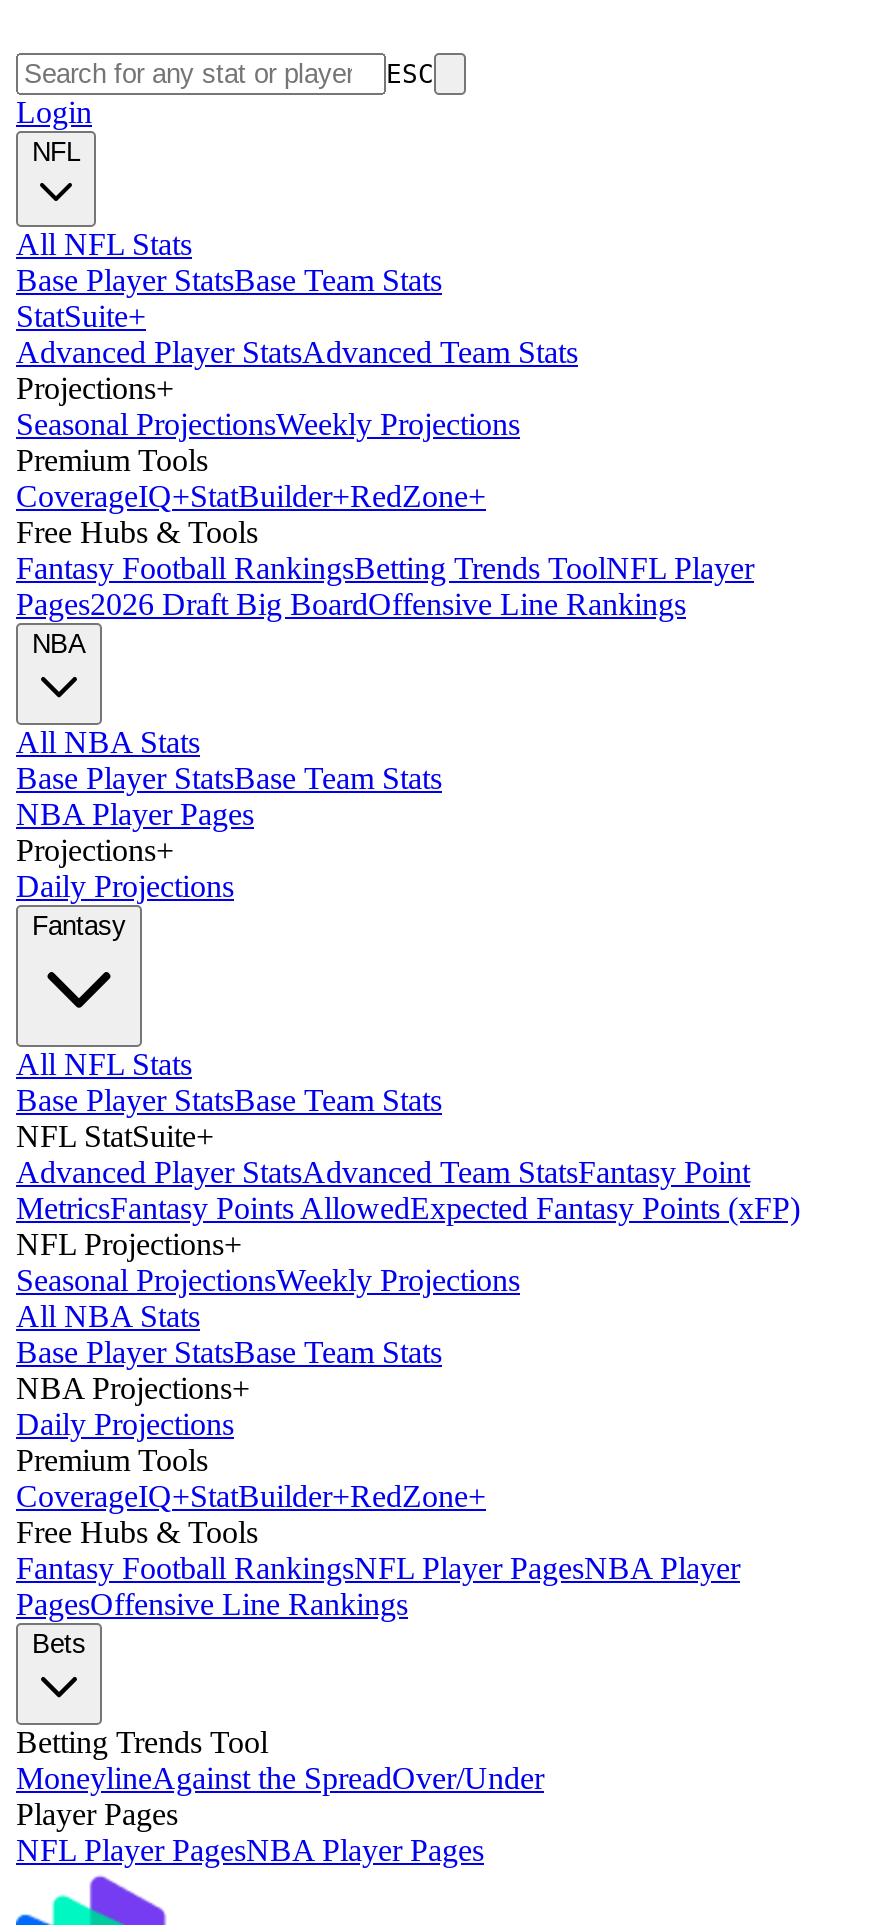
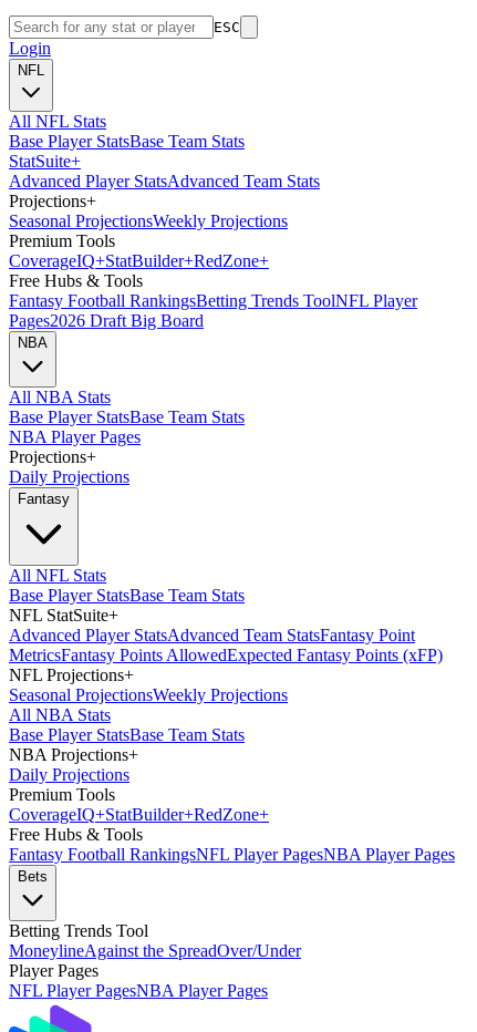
[16,587,686,621] Pages2026 Draft Big BoardOffensive Line Rankings -> [9,311,204,330] Pages2026 Draft Big Board
[16,1551,740,1621] Fantasy Football RankingsNFL Player PagesNBA Player | PagesOffensive Line Rankings -> [9,845,455,864] Fantasy Football RankingsNFL Player PagesNBA Player Pages

